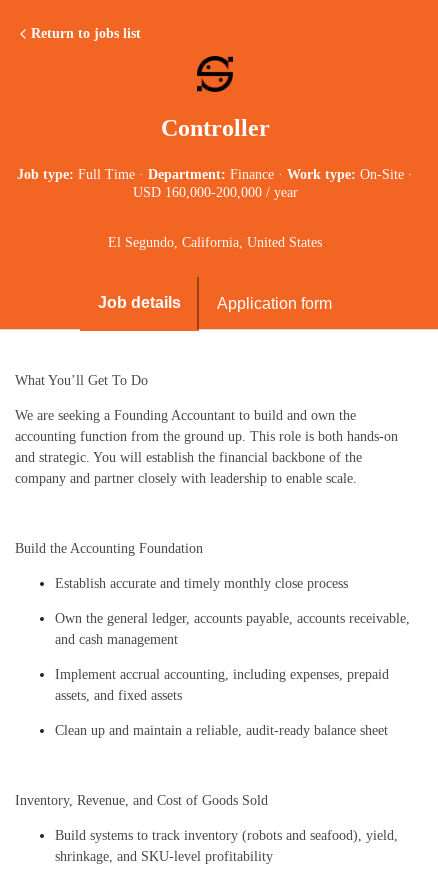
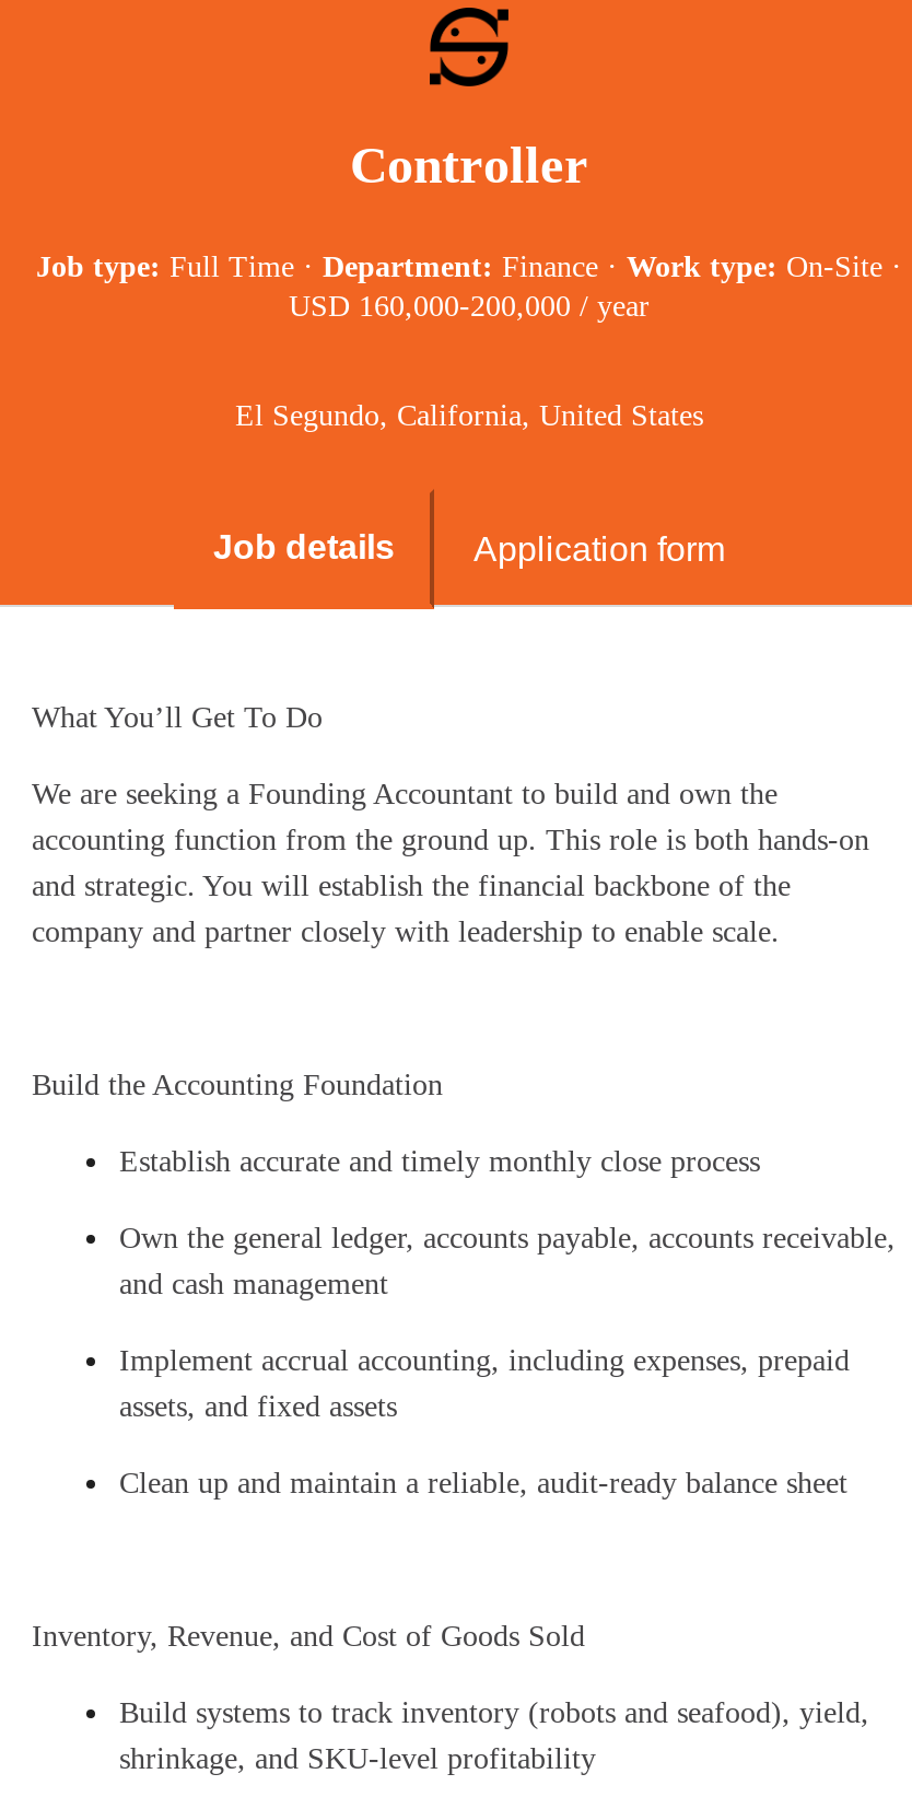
[31,26,141,41] Return to jobs list -> none

